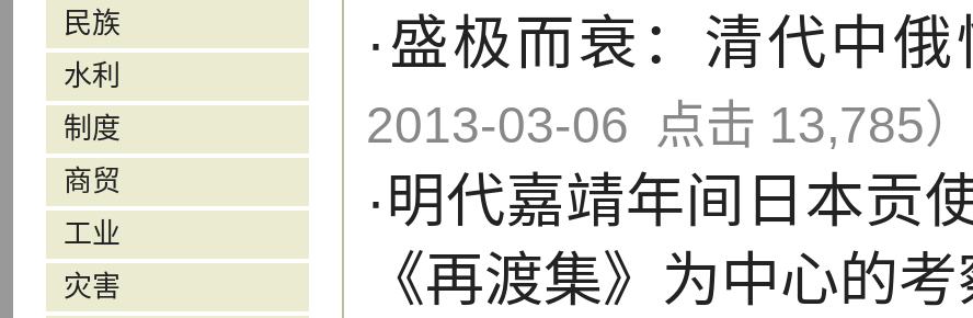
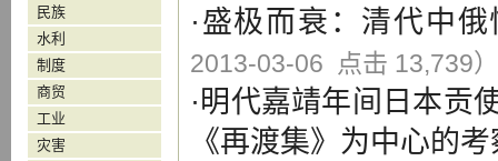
[366,96,973,154] 2013-03-06 点击 13,785） -> [190,49,498,78] 2013-03-06 点击 13,739）

